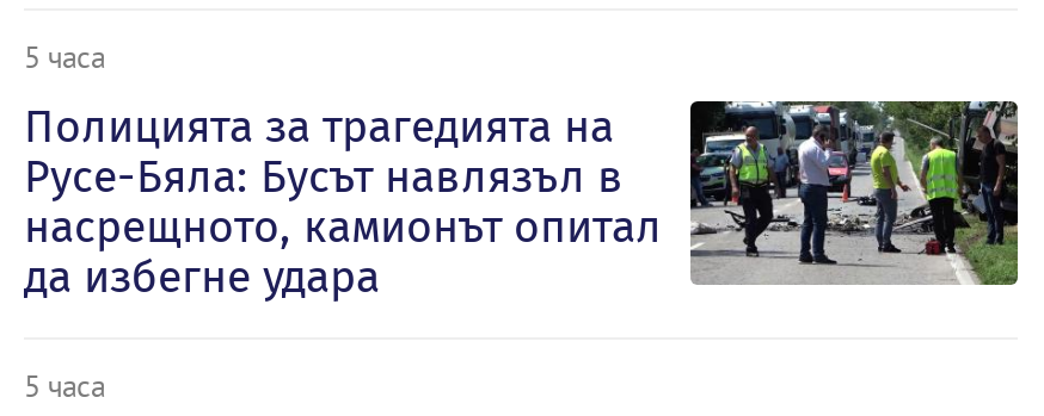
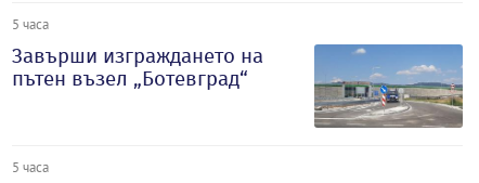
[24,98,662,303] Полицията за трагедията на | Русе-Бяла: Бусът навлязъл в | насрещното, камионът опитал | да избегне удара -> [12,43,263,91] Завърши изграждането на | пътен възел „Ботевград“
[688,98,1020,286] [image] -> [313,43,464,129] [image]

